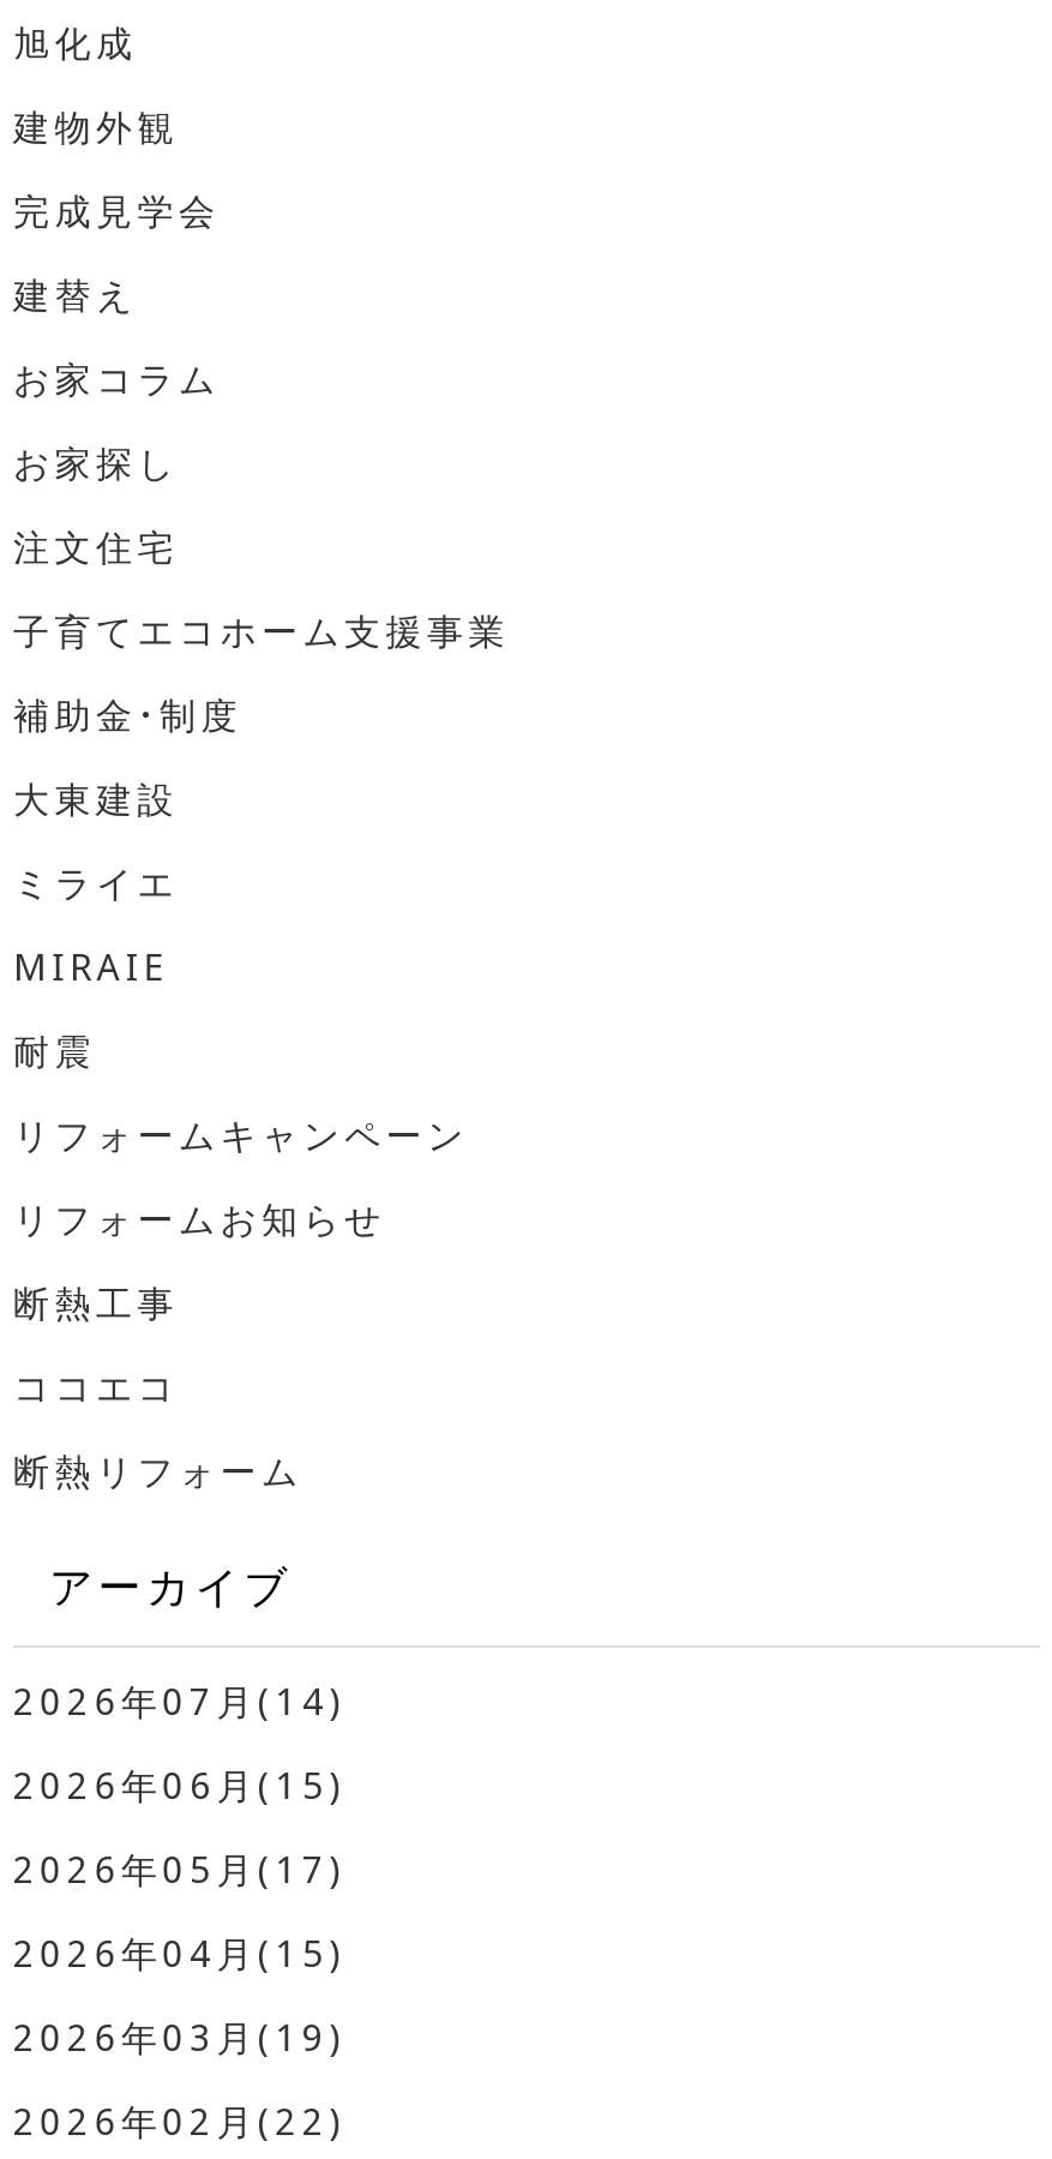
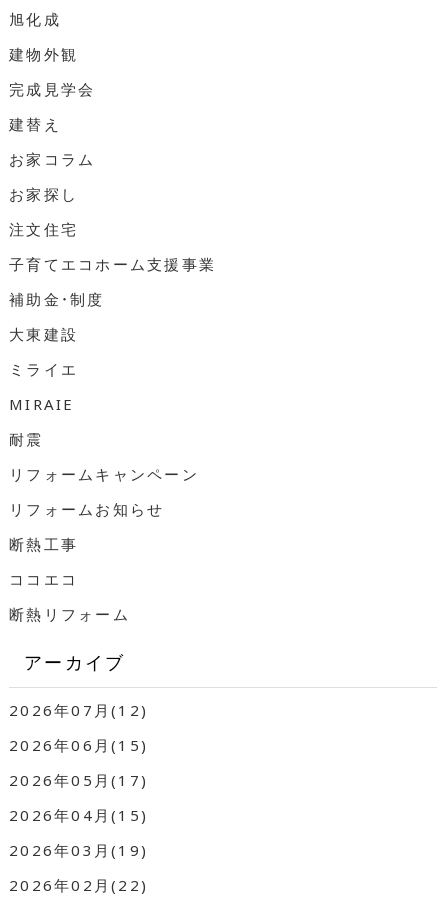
[13,1674,347,1726] 2026年07月(14) -> [9,699,148,721] 2026年07月(12)

